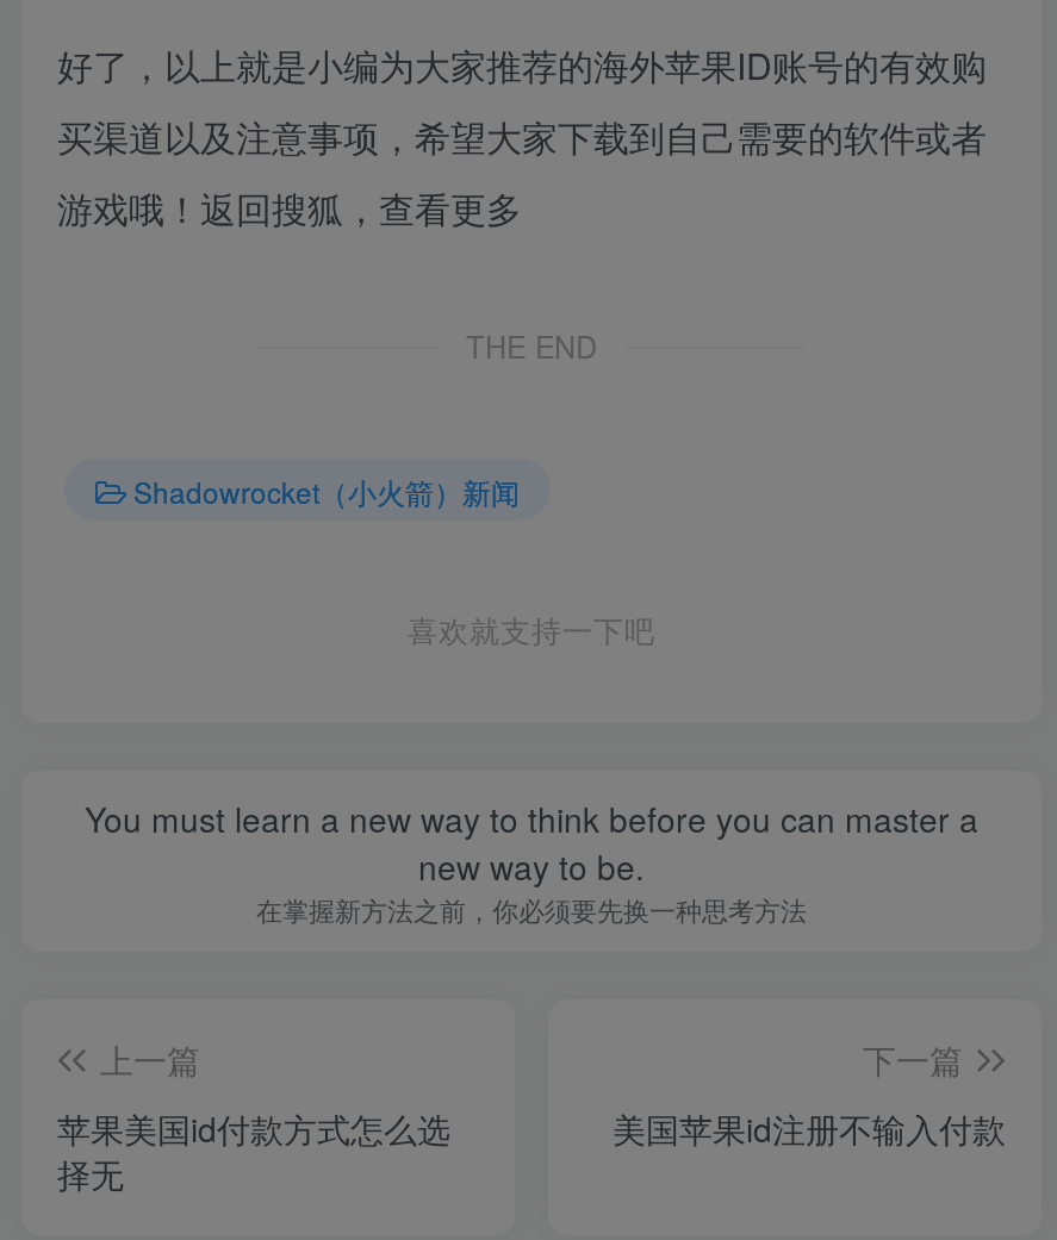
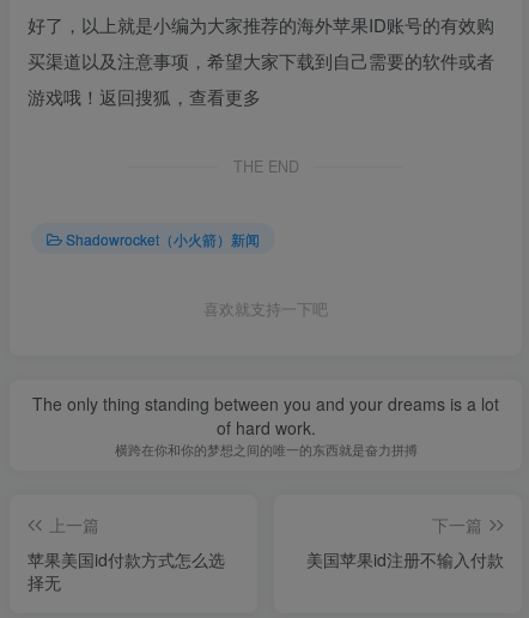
[85,795,978,928] You must learn a new way to think before you can master a | new way to be. | 在掌握新方法之前，你必须要先换一种思考方法 -> [32,392,499,459] The only thing standing between you and your dreams is a lot | of hard work. | 横跨在你和你的梦想之间的唯一的东西就是奋力拼搏

